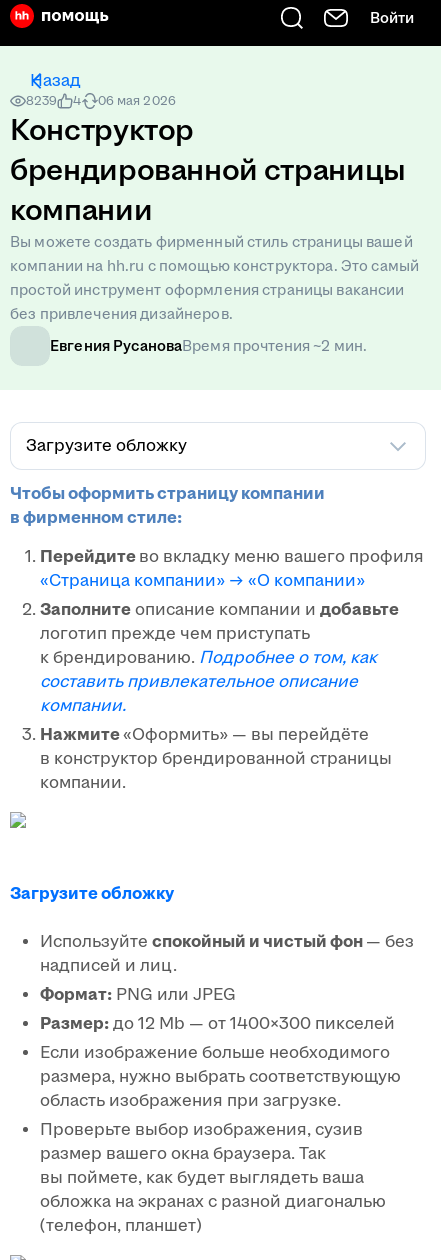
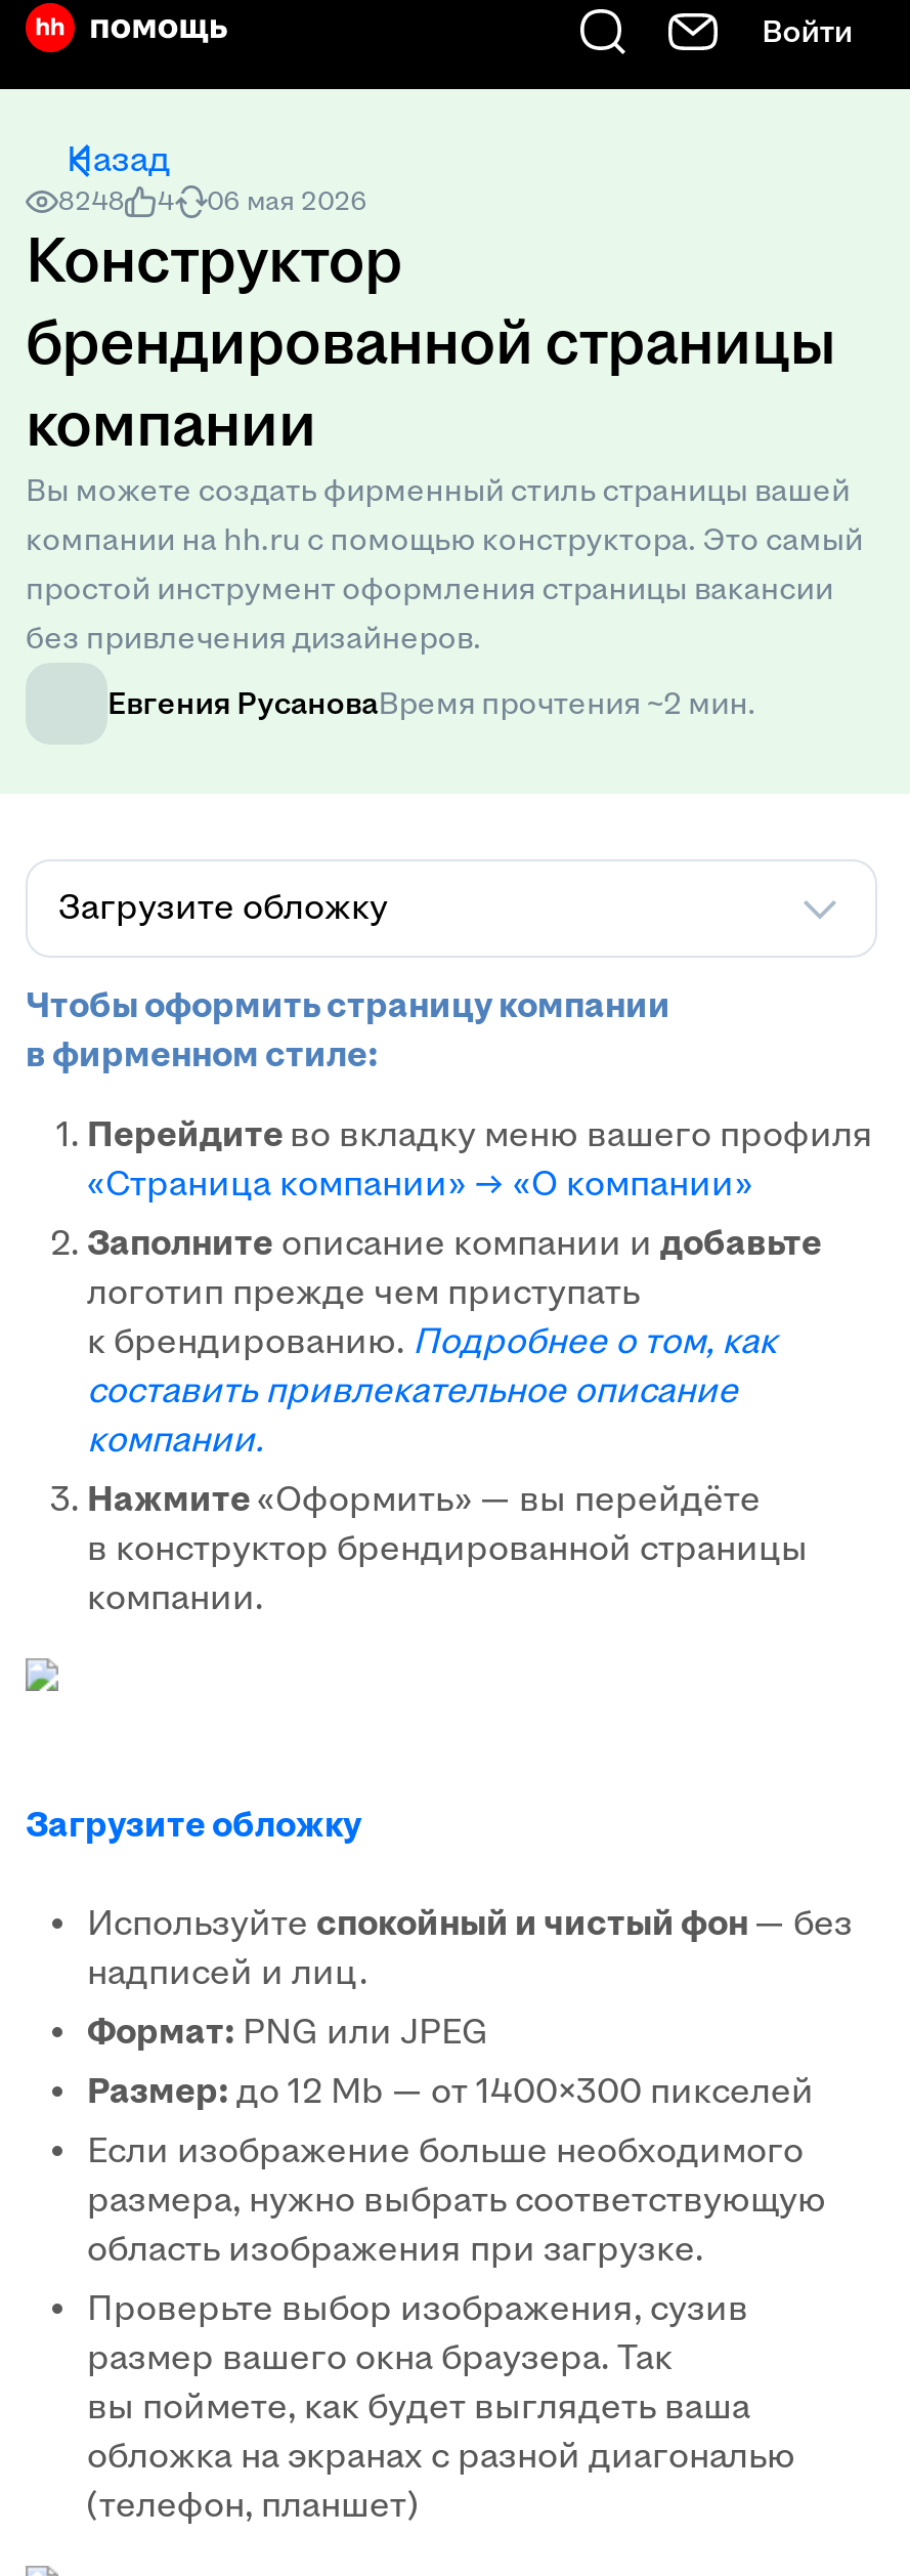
[26,93,176,108] 8239 4 06 мая 2026 -> [58,185,367,216] 8248 4 06 мая 2026

